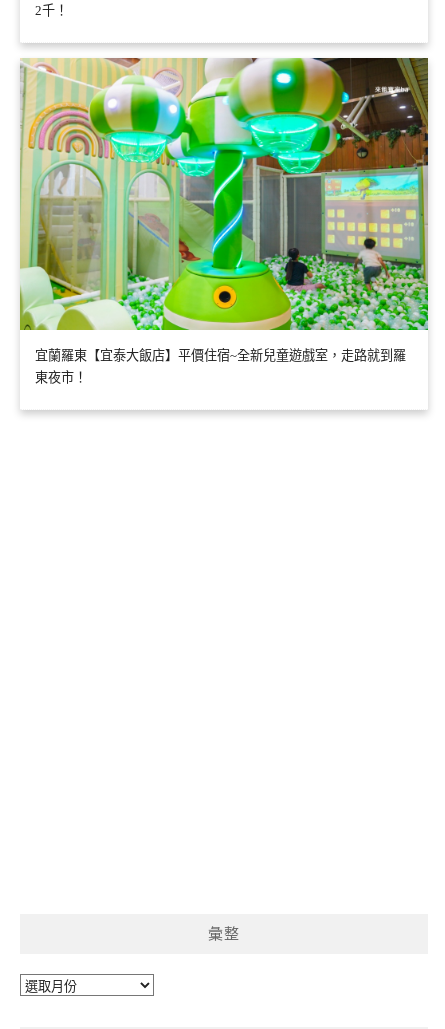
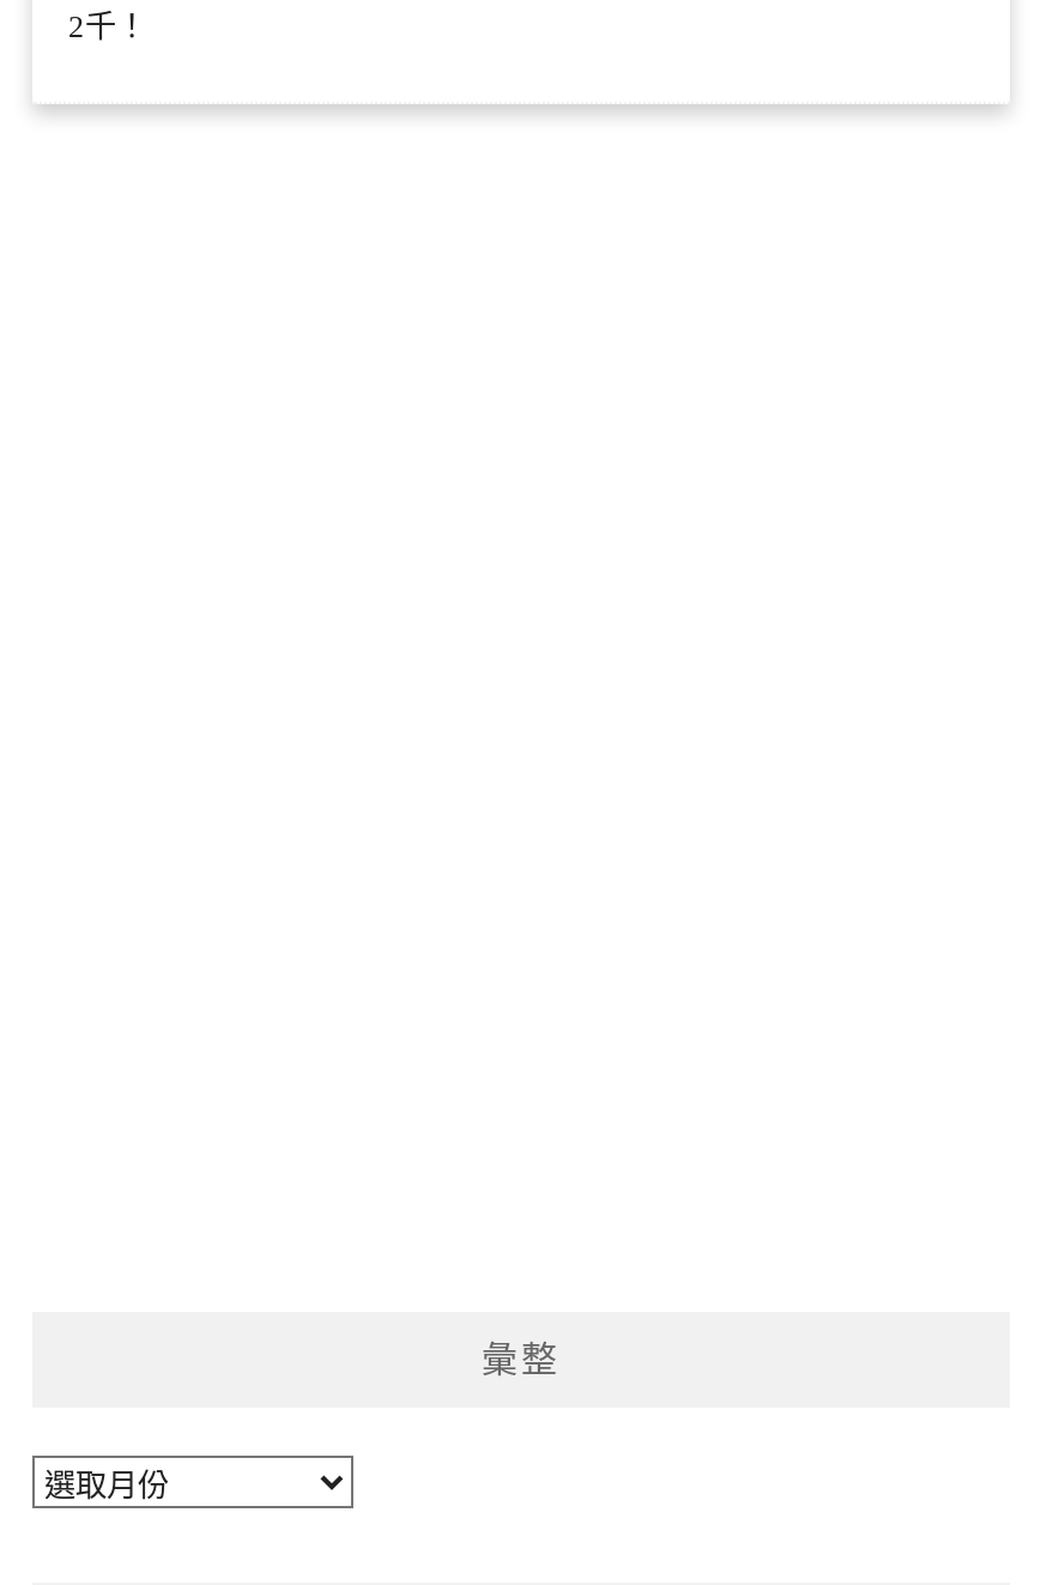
[19,57,429,385] [image] | 宜蘭羅東【宜泰大飯店】平價住宿~全新兒童遊戲室，走路就到羅 | 東夜市！ -> none

